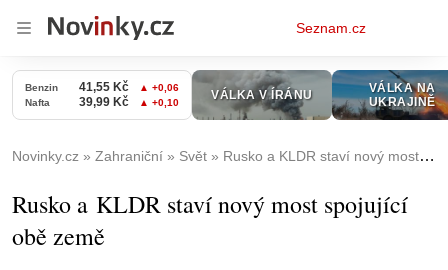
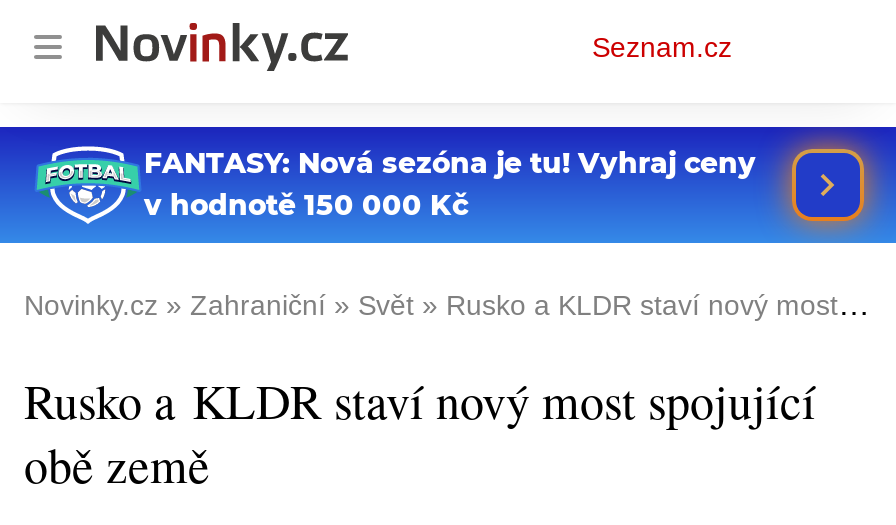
[3,68,445,125] [image] -> [6,125,890,245] [image]

